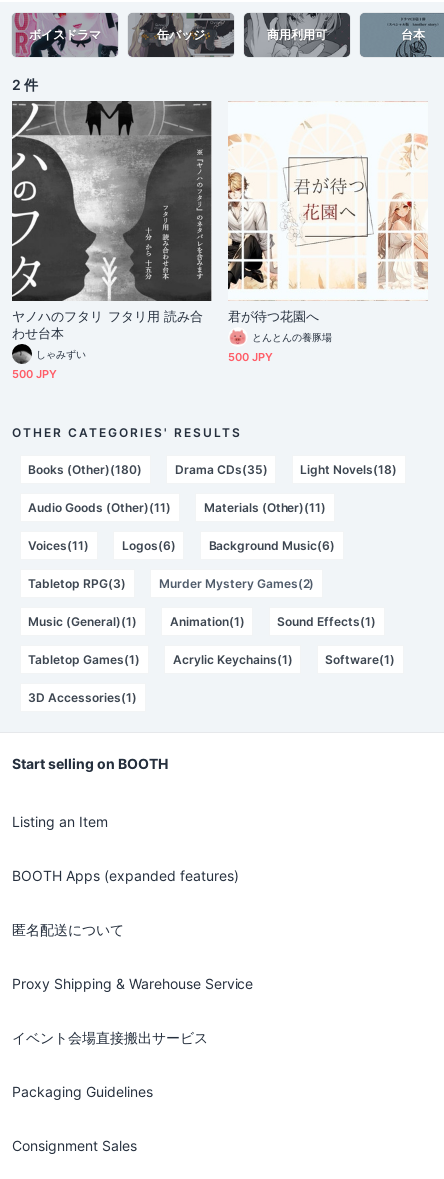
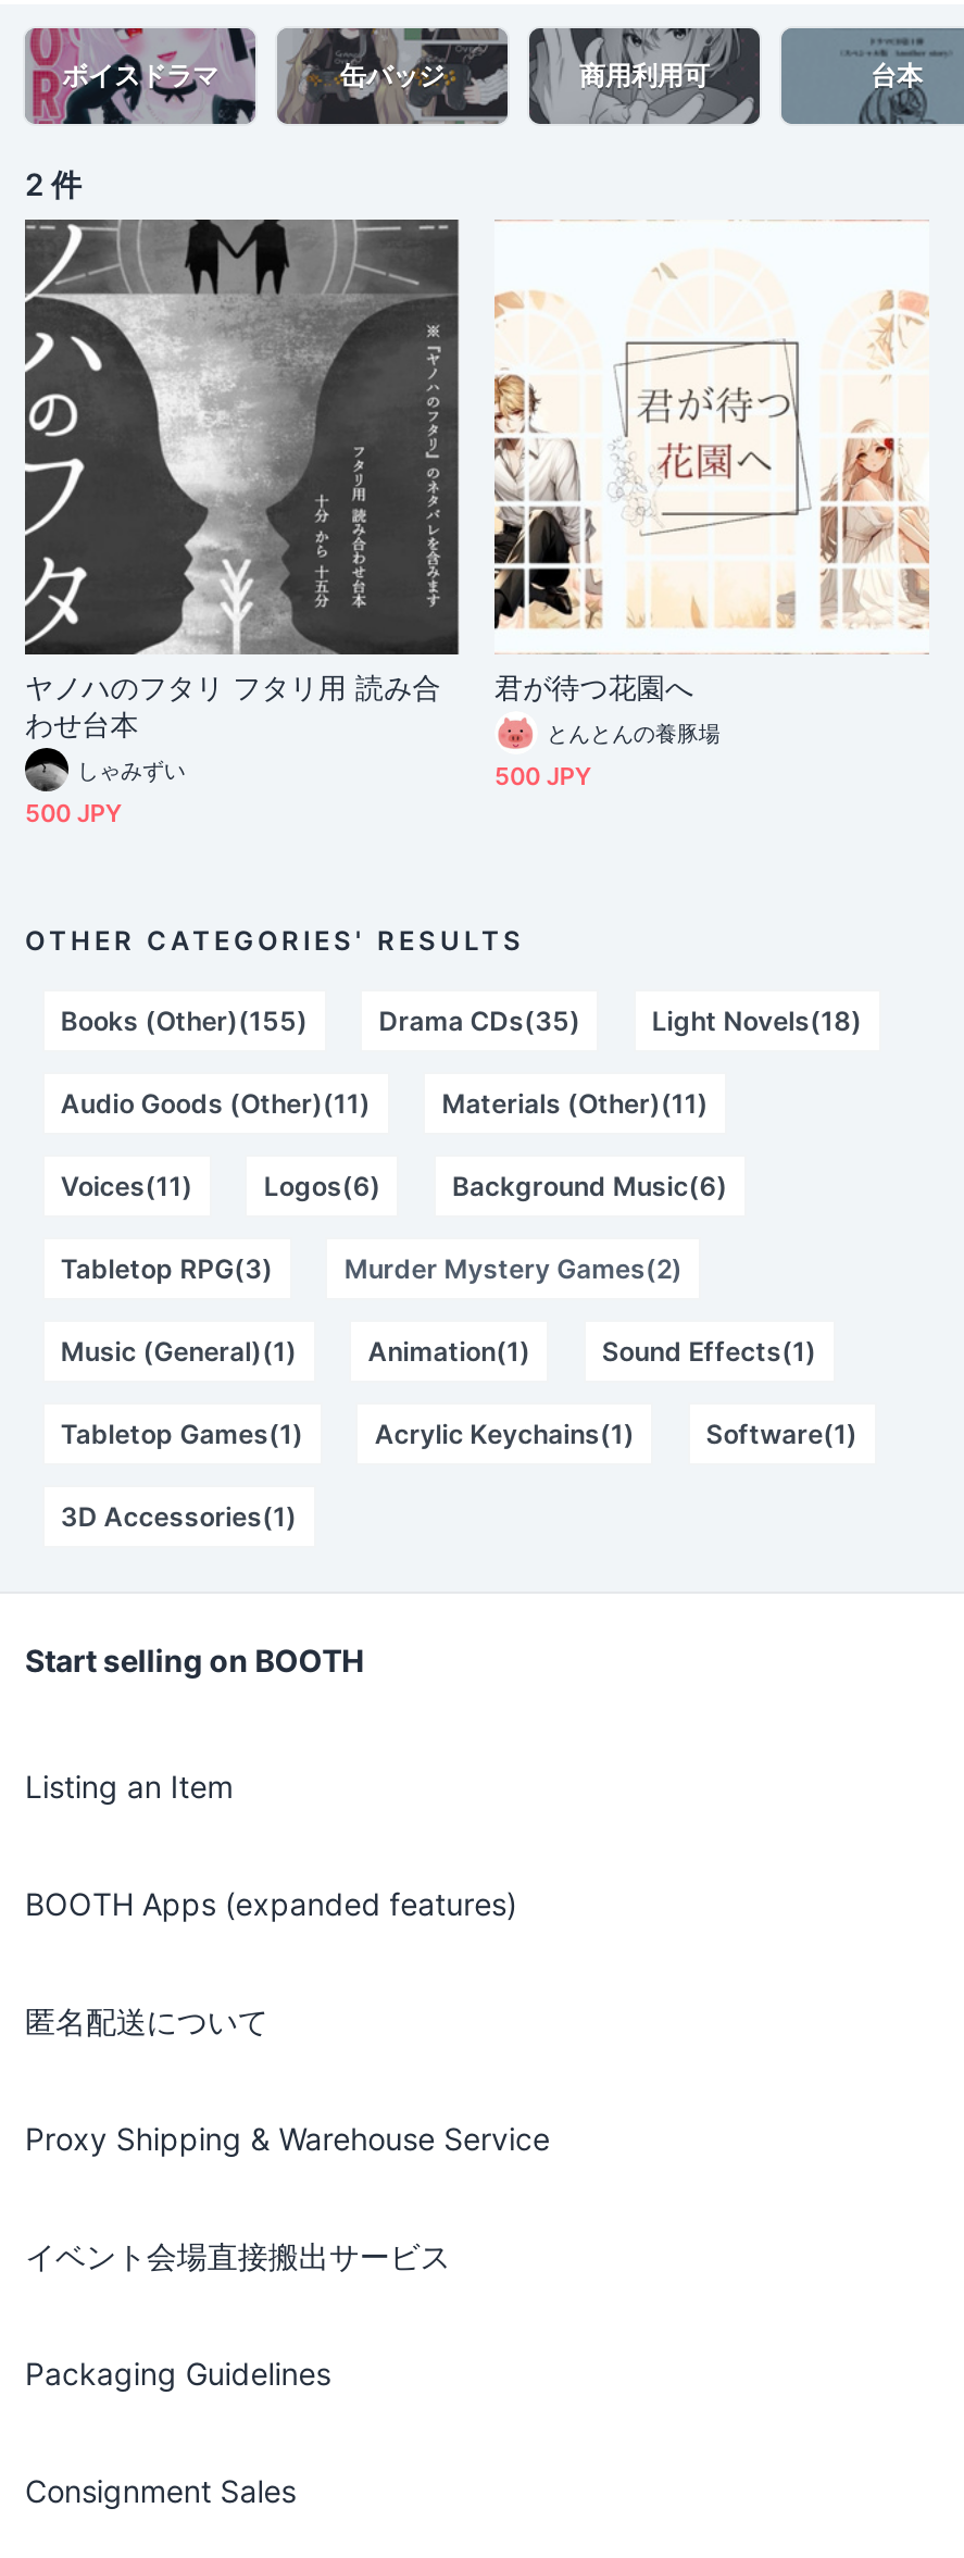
[28,462,142,477] Books (Other)(180) -> [61,1005,308,1037] Books (Other)(155)

